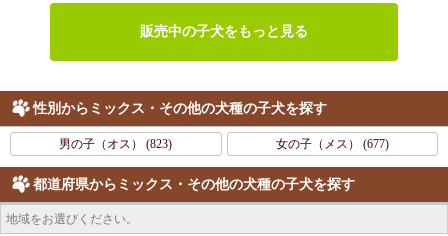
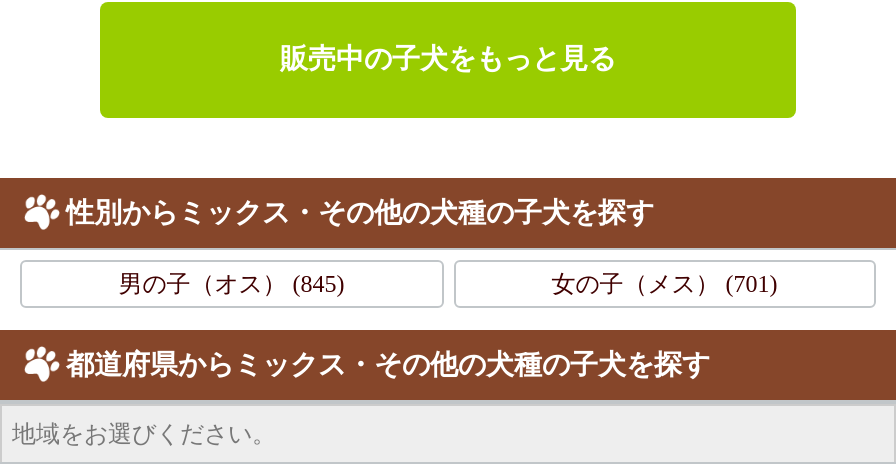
[59,137,172,151] 男の子（オス） (823) -> [118,270,344,298] 男の子（オス） (845)
[276,137,389,151] 女の子（メス） (677) -> [552,270,778,298] 女の子（メス） (701)

